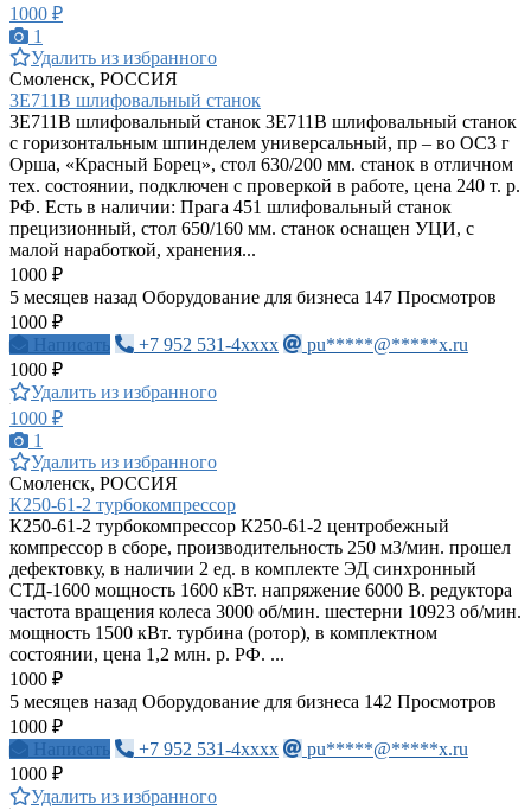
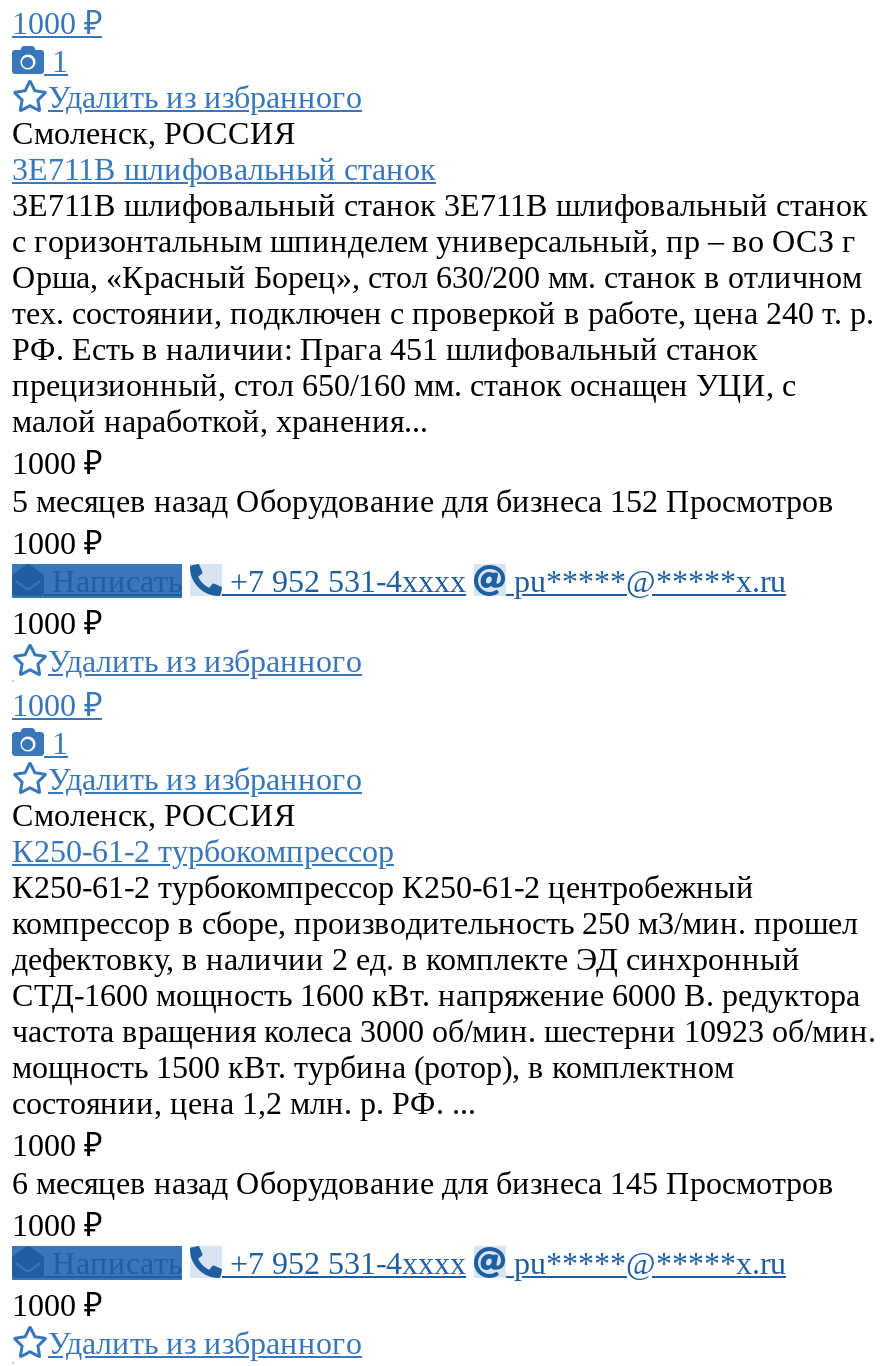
[9,287,497,307] 5 месяцев назад Оборудование для бизнеса 147 Просмотров -> [12,484,834,518] 5 месяцев назад Оборудование для бизнеса 152 Просмотров
[9,691,497,712] 5 месяцев назад Оборудование для бизнеса 142 Просмотров -> [12,1166,834,1200] 6 месяцев назад Оборудование для бизнеса 145 Просмотров

